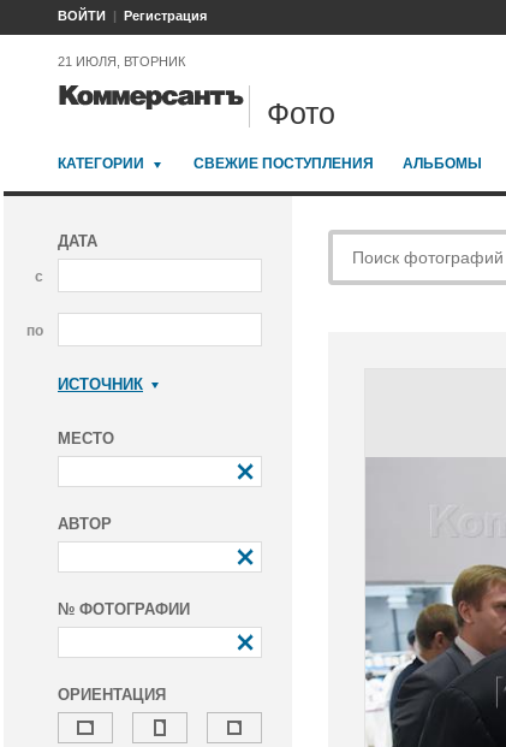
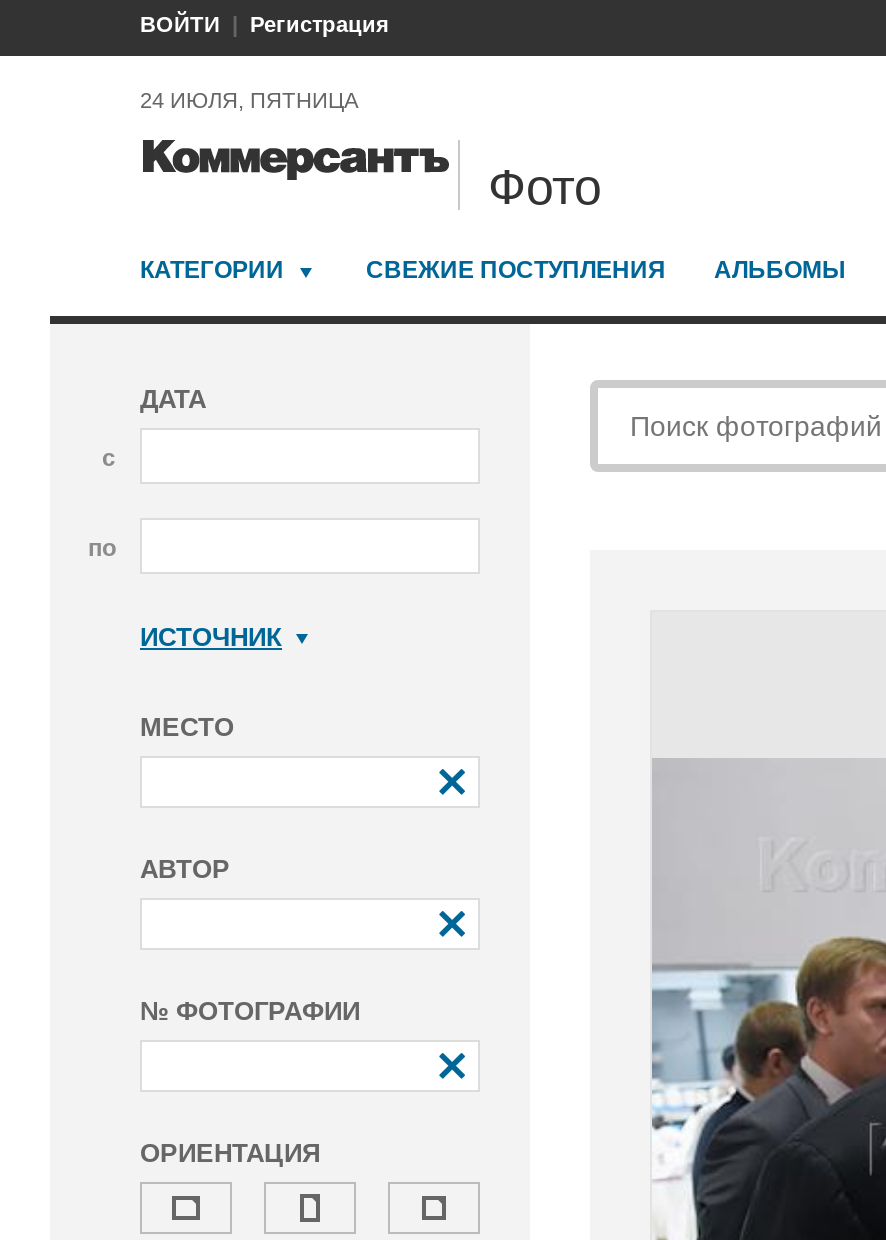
[58,54,185,69] 21 ИЮЛЯ, ВТОРНИК -> [140,88,358,112] 24 ИЮЛЯ, ПЯТНИЦА

